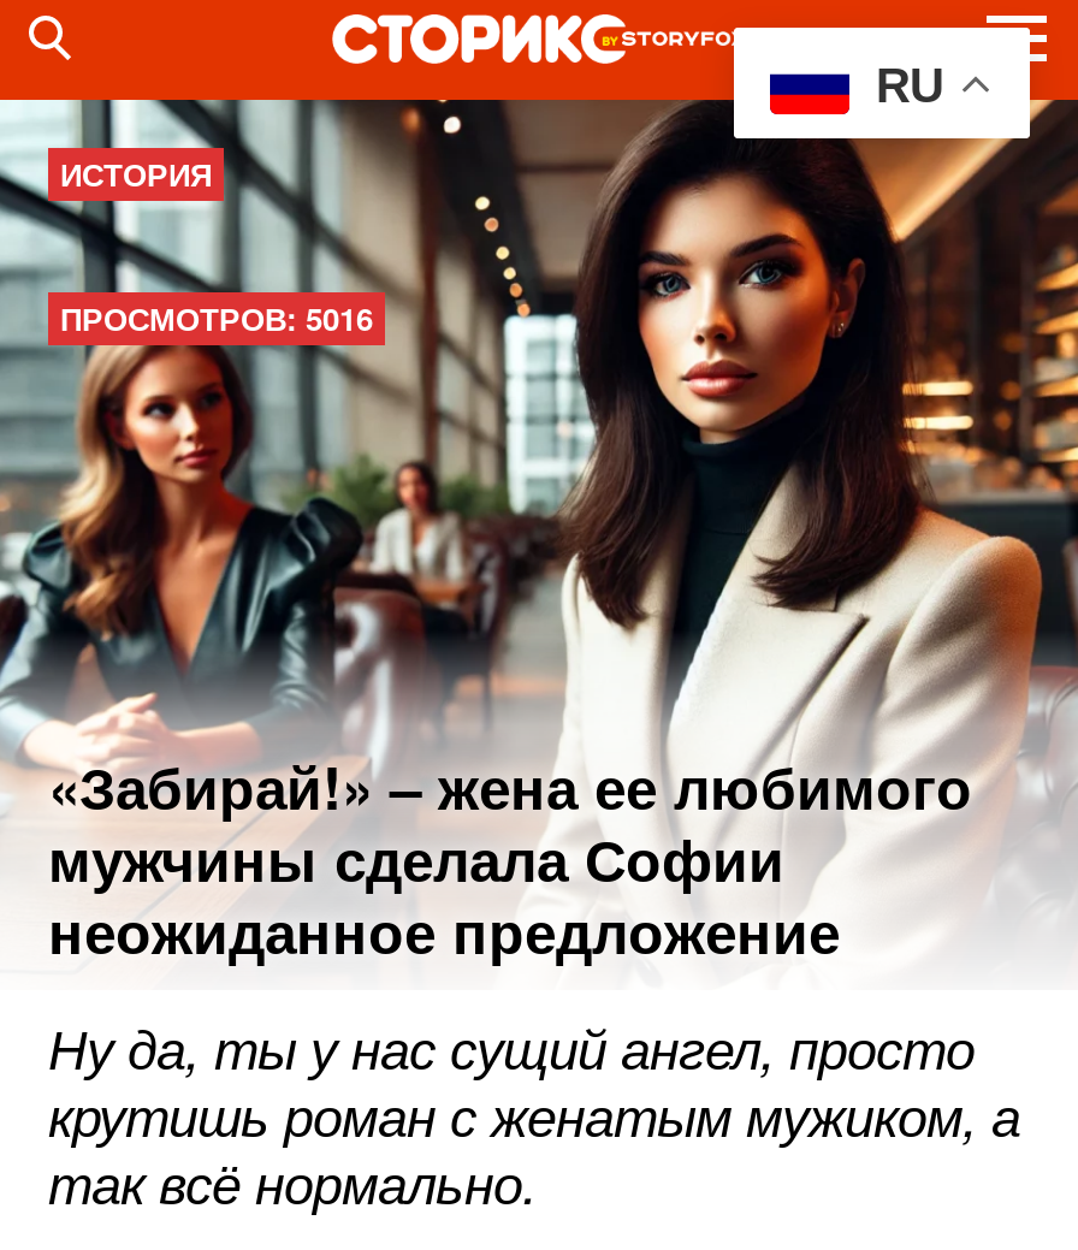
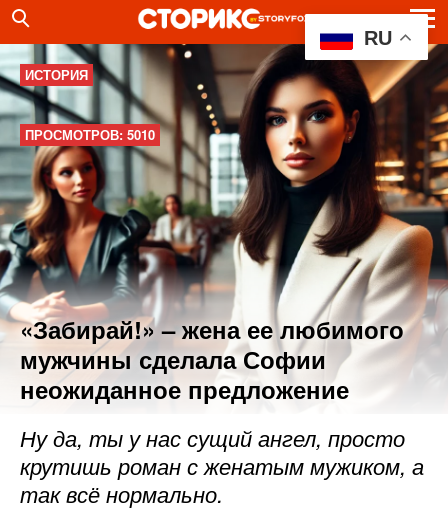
[60,295,373,340] ПРОСМОТРОВ: 5016 -> [25,125,155,144] ПРОСМОТРОВ: 5010

